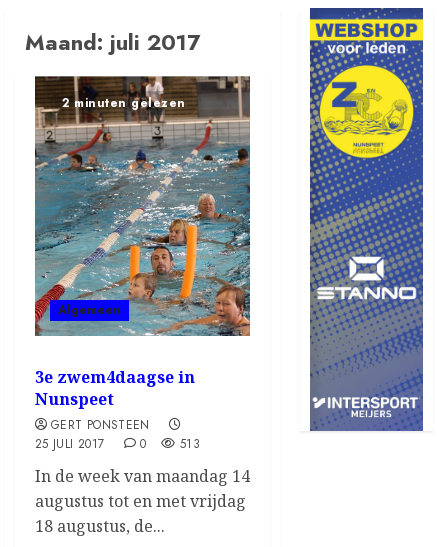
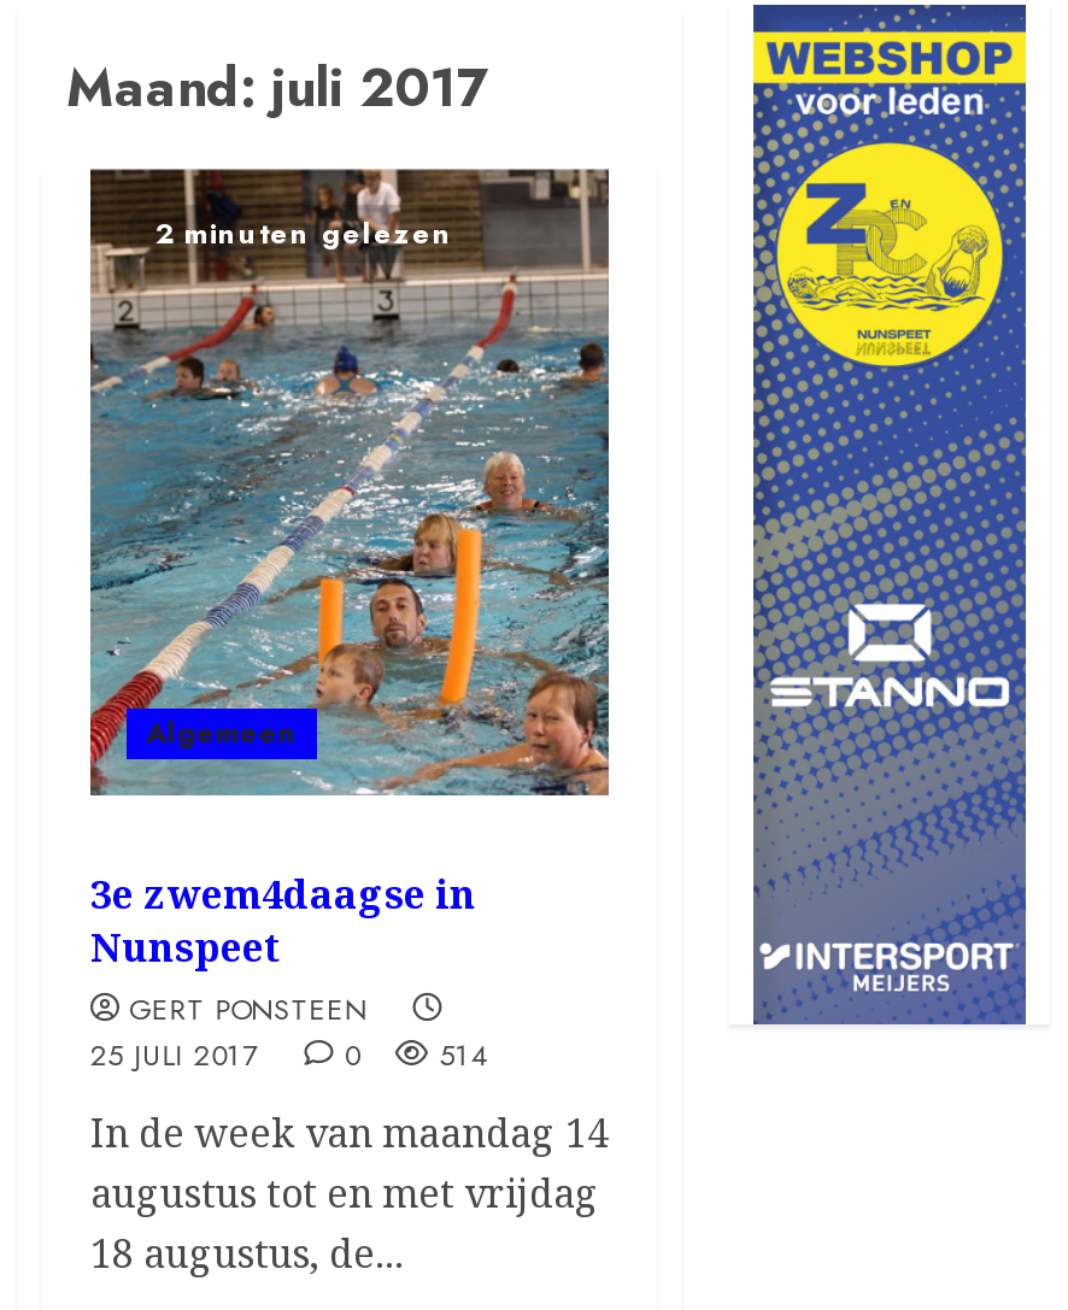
[140,435,200,453] 0 513 -> [345,1034,488,1078] 0 514

